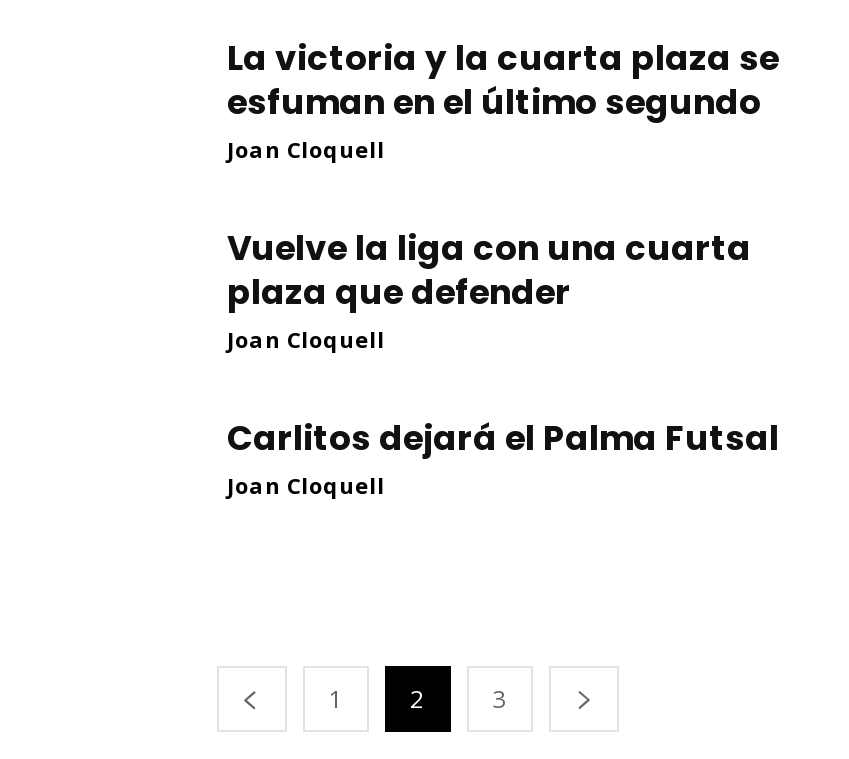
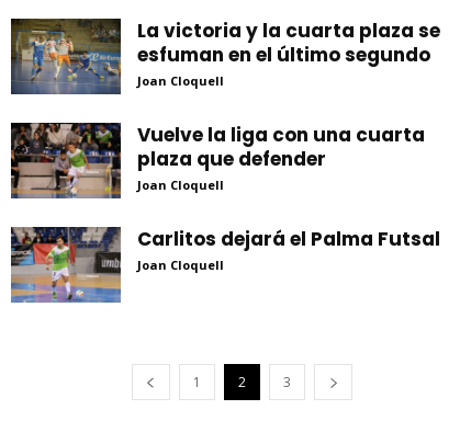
none -> [10,18,122,95] [image]
none -> [10,122,122,200] [image]
none -> [10,226,122,304] [image]

